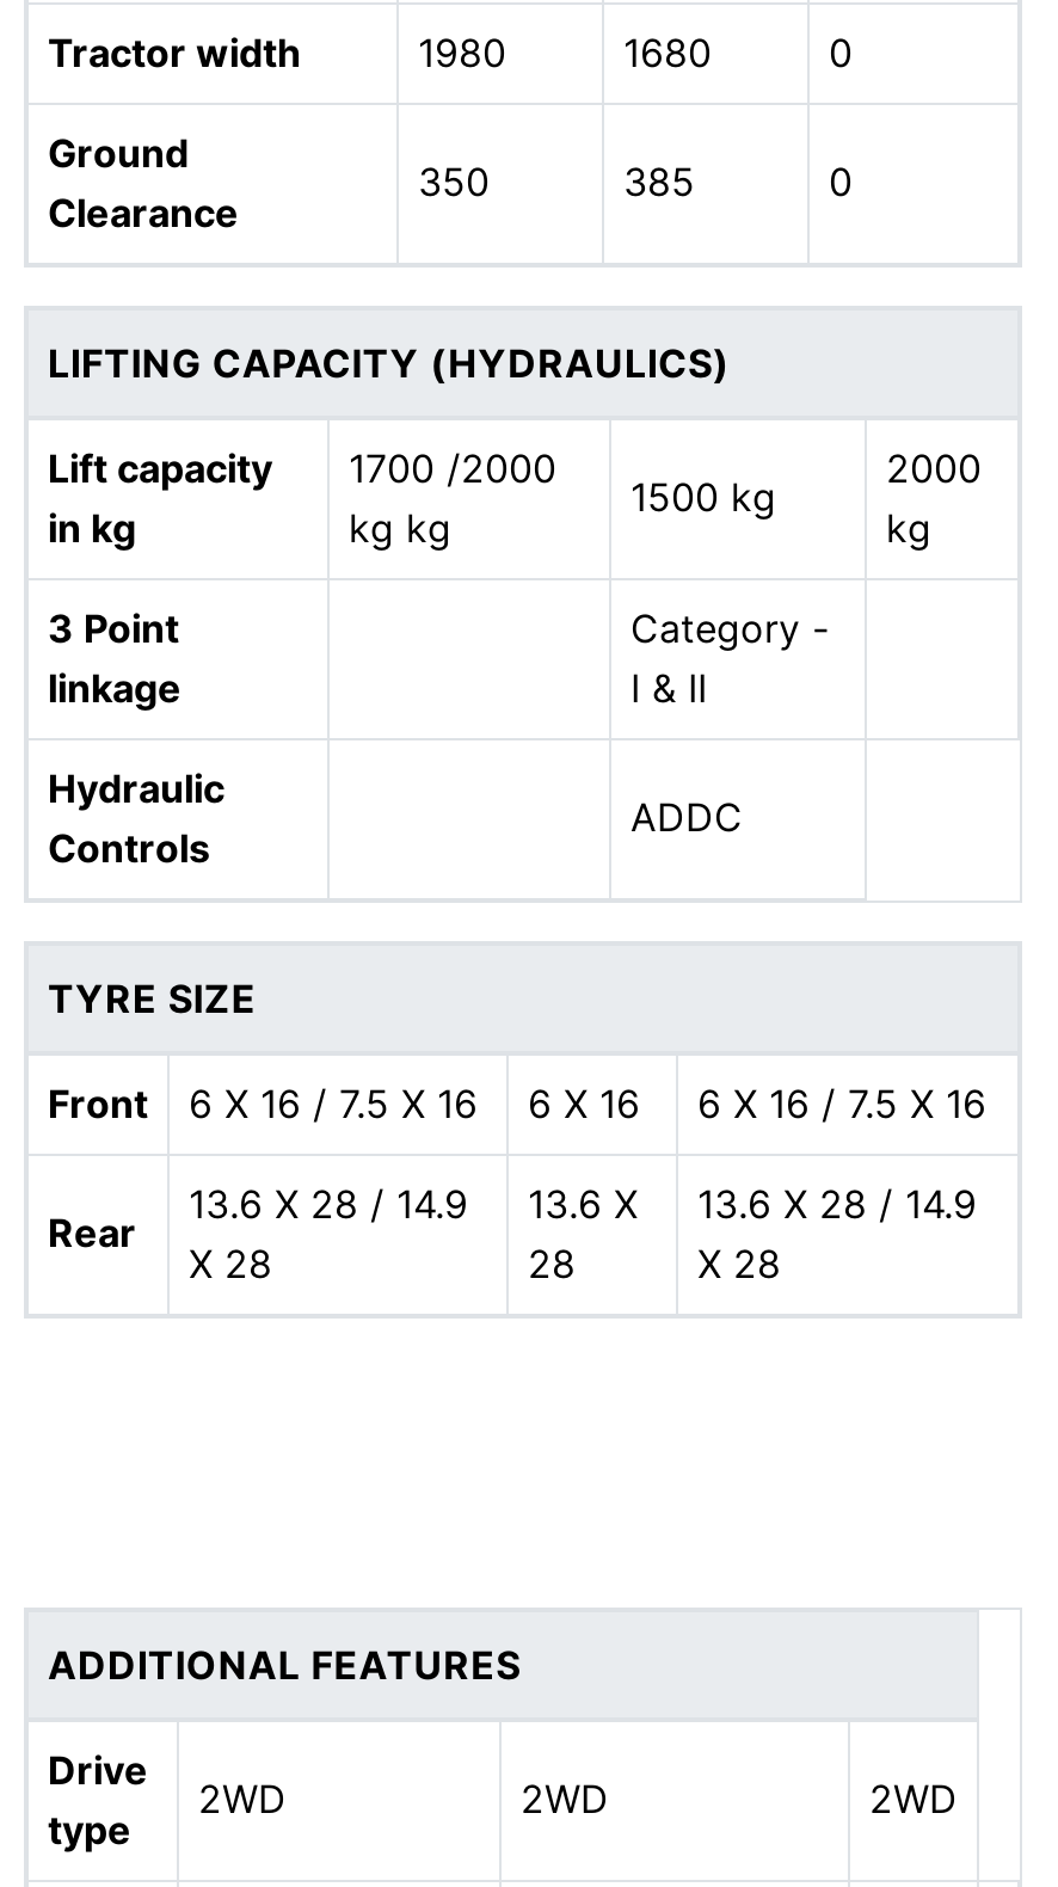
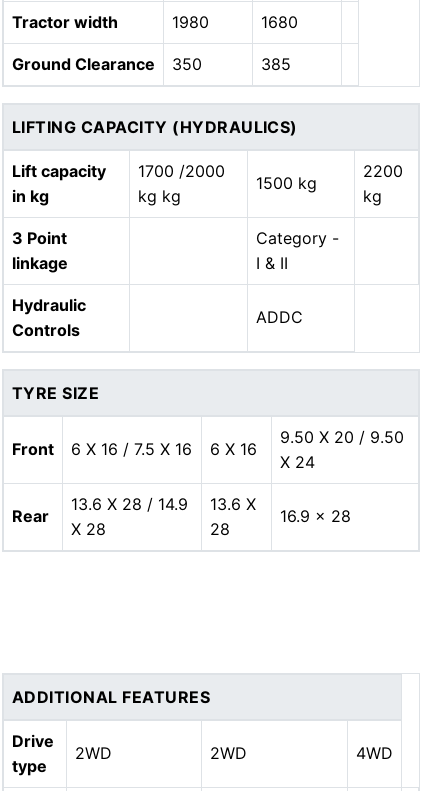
[48,28,853,236] 0 | Ground | Clearance -> [12,54,155,74] Ground Clearance
[829,157,853,204] 0 -> none
moved [48,338,931,1021] -> [12,117,382,403]: LIFTING CAPACITY (HYDRAULICS) | Lift capacity | in kg | ... | ADDC | TYRE SIZE
[886,443,982,491] 2000 -> [363,161,403,181] 2200
[697,1079,986,1126] 6 X 16 / 7.5 X 16 -> [280,427,404,472] 9.50 X 20 / 9.50 | X 24
[697,1179,977,1287] 13.6 X 28 / 14.9 | X 28 -> [280,506,351,526] 16.9 x 28
[869,1774,958,1822] 2WD -> [356,743,393,763] 4WD

